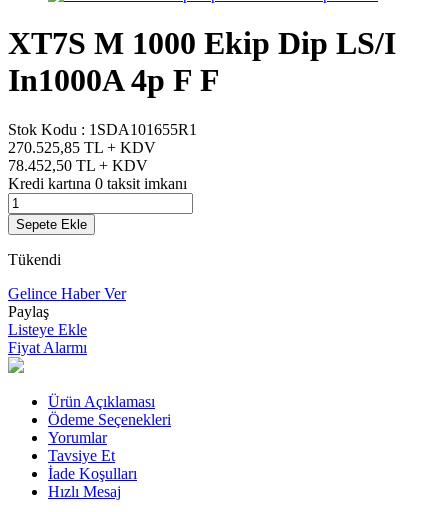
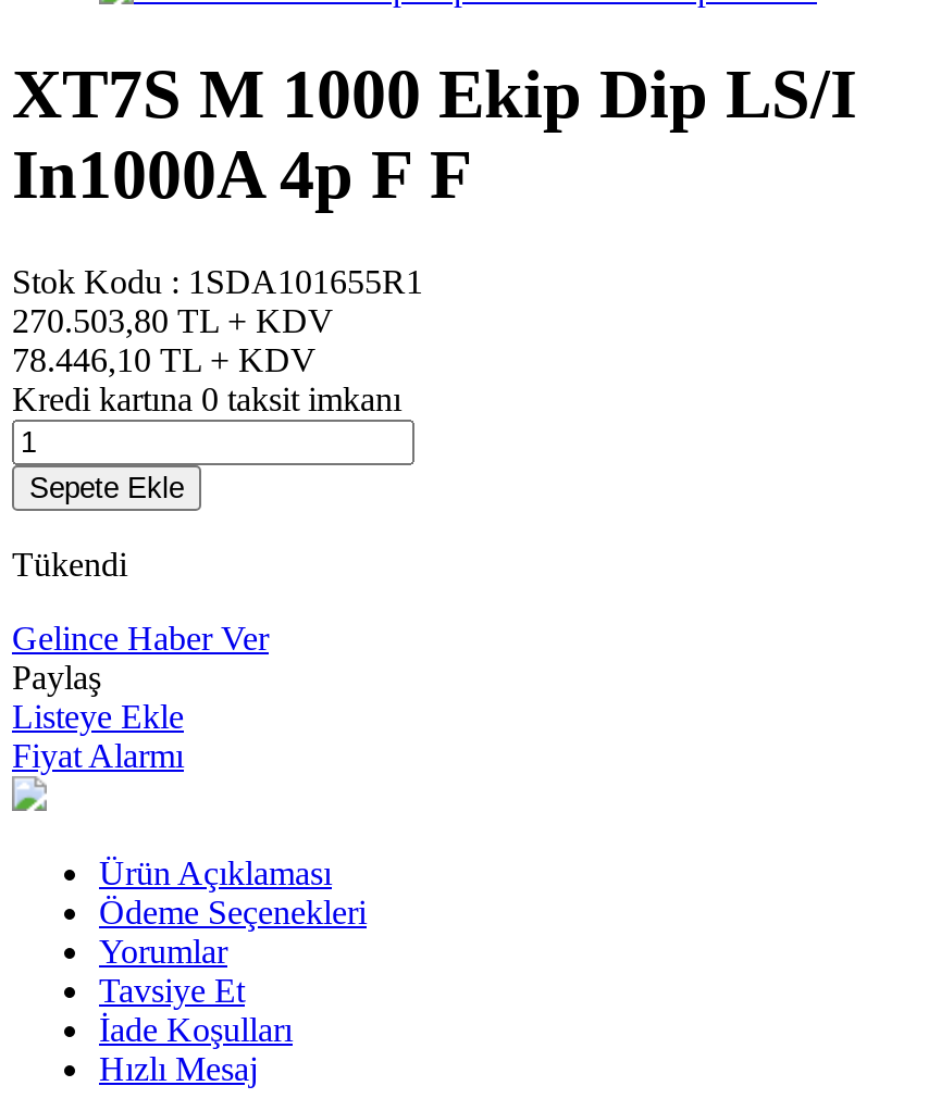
[8,139,156,156] 270.525,85 TL + KDV -> [12,302,334,339] 270.503,80 TL + KDV
[8,157,148,174] 78.452,50 TL + KDV -> [12,341,317,378] 78.446,10 TL + KDV

